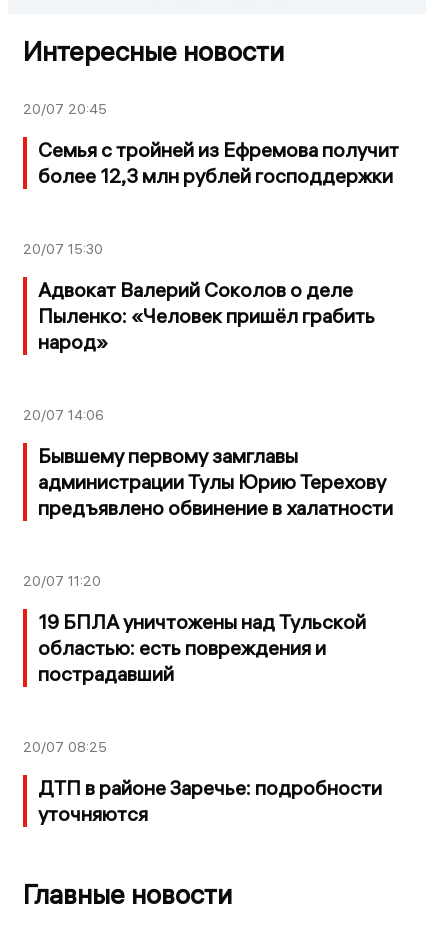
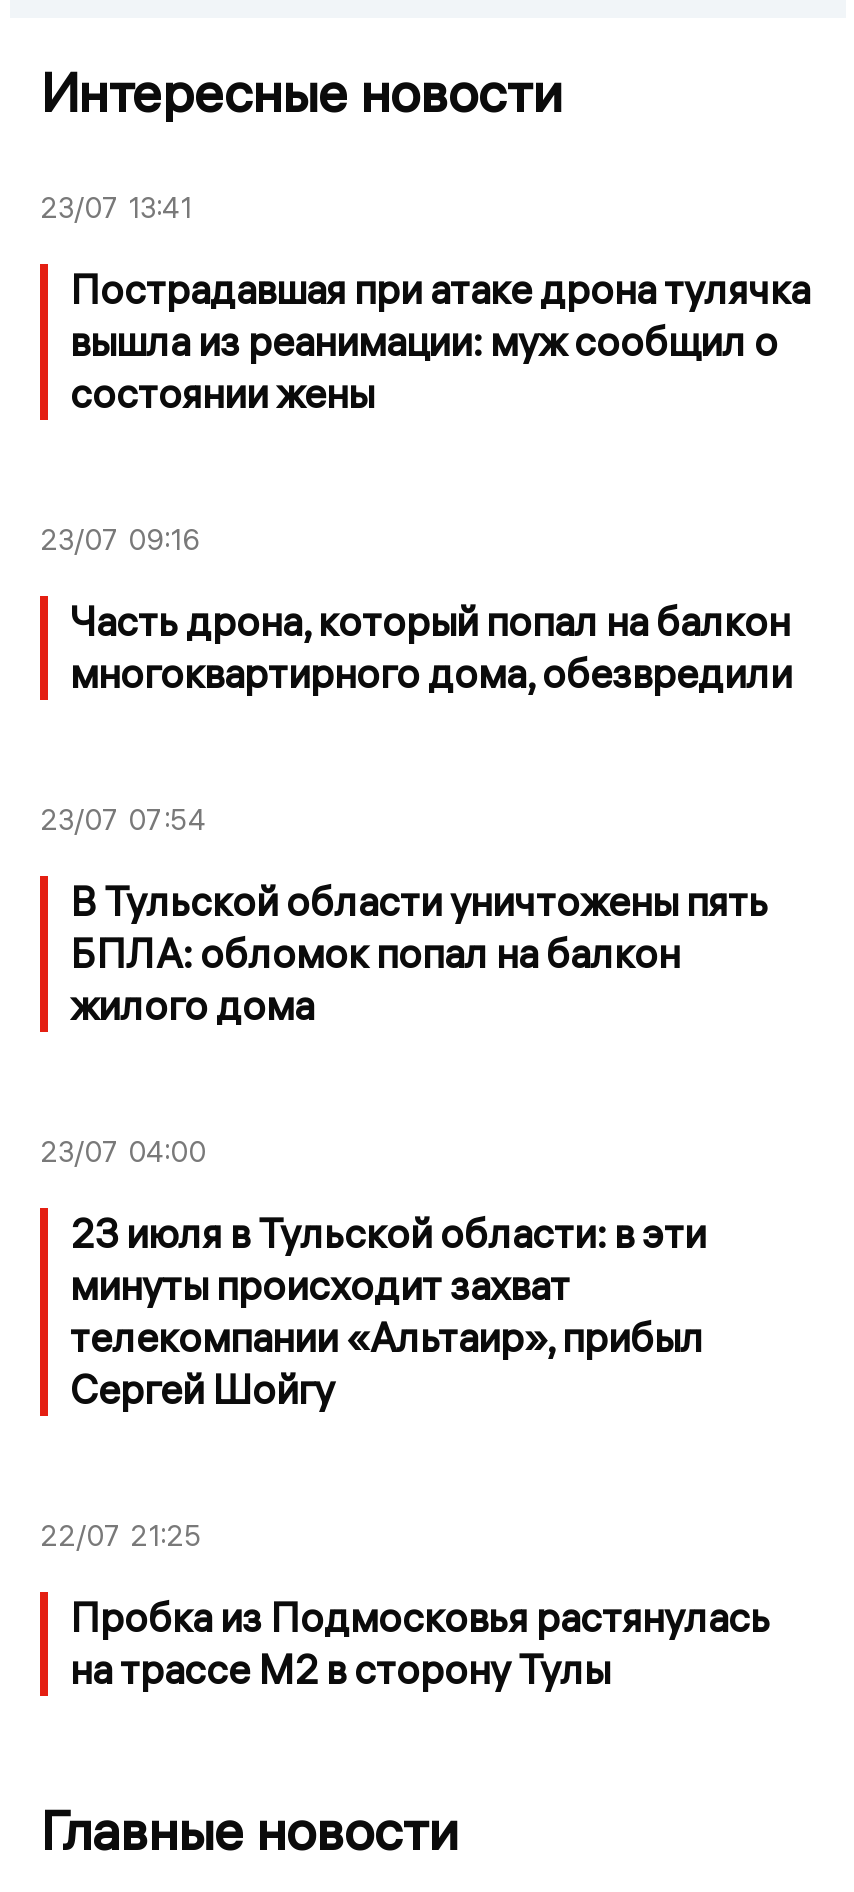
[23,100,107,118] 20/07 20:45 -> [40,191,192,227] 23/07 13:41
[38,137,399,188] Семья с тройней из Ефремова получит | более 12,3 млн рублей господдержки -> [70,265,810,419] Пострадавшая при атаке дрона тулячка | вышла из реанимации: муж сообщил о | состоянии жены
[23,240,103,258] 20/07 15:30 -> [40,523,200,559] 23/07 09:16
[38,277,375,354] Адвокат Валерий Соколов о деле | Пыленко: «Человек пришёл грабить | народ» -> [70,597,792,699] Часть дрона, который попал на балкон | многоквартирного дома, обезвредили
[23,406,104,424] 20/07 14:06 -> [40,803,206,839] 23/07 07:54
[38,443,393,520] Бывшему первому замглавы | администрации Тулы Юрию Терехову | предъявлено обвинение в халатности -> [70,877,768,1031] В Тульской области уничтожены пять | БПЛА: обломок попал на балкон | жилого дома
[23,572,101,590] 20/07 11:20 -> [40,1135,206,1171] 23/07 04:00
[38,609,366,686] 19 БПЛА уничтожены над Тульской | областью: есть повреждения и | пострадавший -> [70,1209,706,1415] 23 июля в Тульской области: в эти | минуты происходит захват | телекомпании «Альтаир», прибыл | Сергей Шойгу
[23,738,107,756] 20/07 08:25 -> [40,1519,202,1555] 22/07 21:25
[38,775,382,826] ДТП в районе Заречье: подробности | уточняются -> [70,1593,770,1695] Пробка из Подмосковья растянулась | на трассе М2 в сторону Тулы

